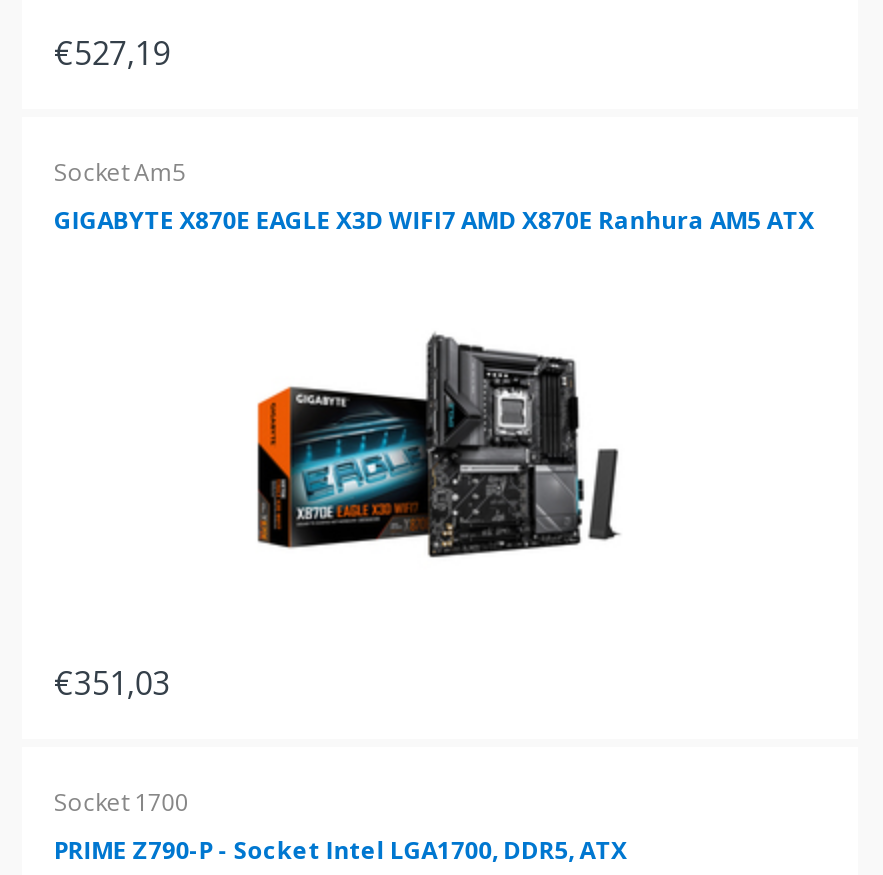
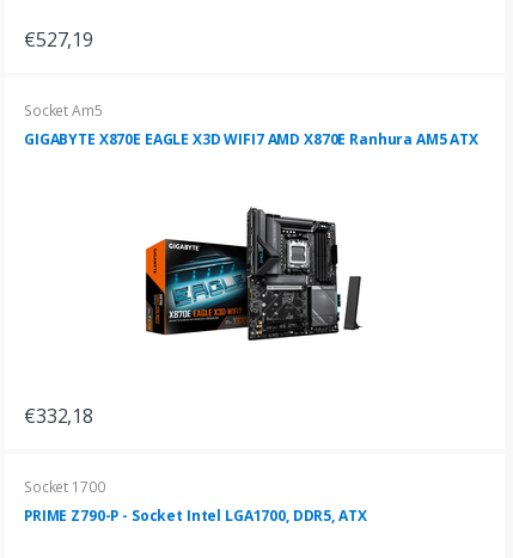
[54,660,170,704] €351,03 -> [24,402,93,428] €332,18

